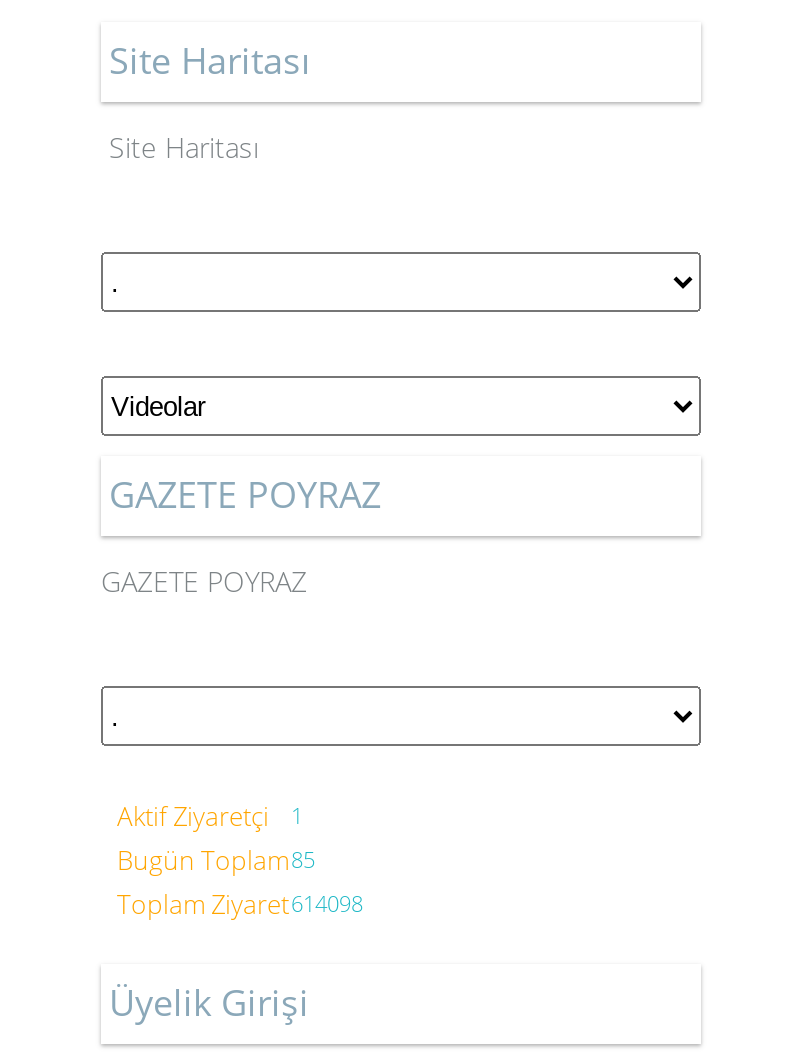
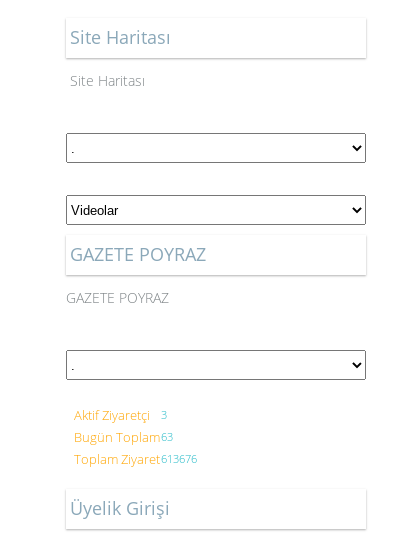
[117,799,303,835] Aktif Ziyaretçi 1 -> [74,406,167,424] Aktif Ziyaretçi 3
[117,843,315,879] Bugün Toplam85 -> [74,428,173,446] Bugün Toplam63
[117,887,363,923] Toplam Ziyaret614098 -> [74,450,197,468] Toplam Ziyaret613676

